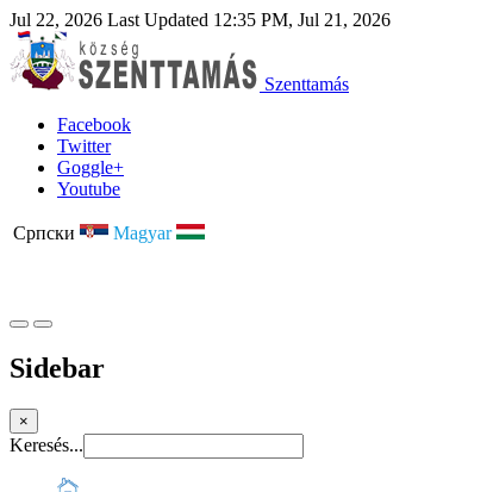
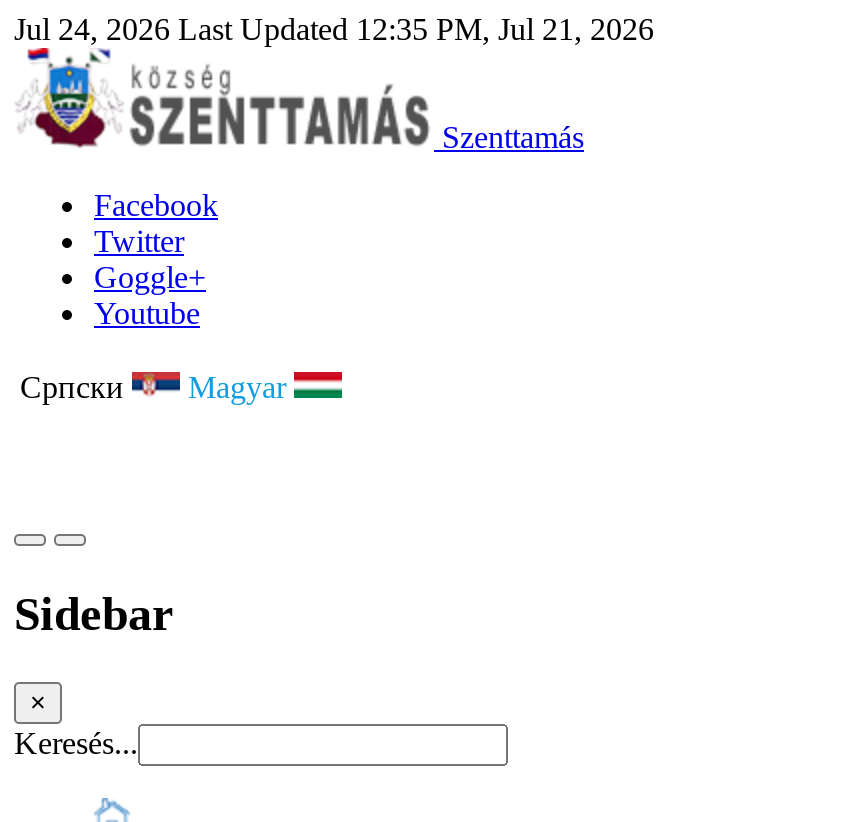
[10,10,391,30] Jul 22, 2026 Last Updated 12:35 PM, Jul 21, 2026 -> [14,12,654,46] Jul 24, 2026 Last Updated 12:35 PM, Jul 21, 2026

